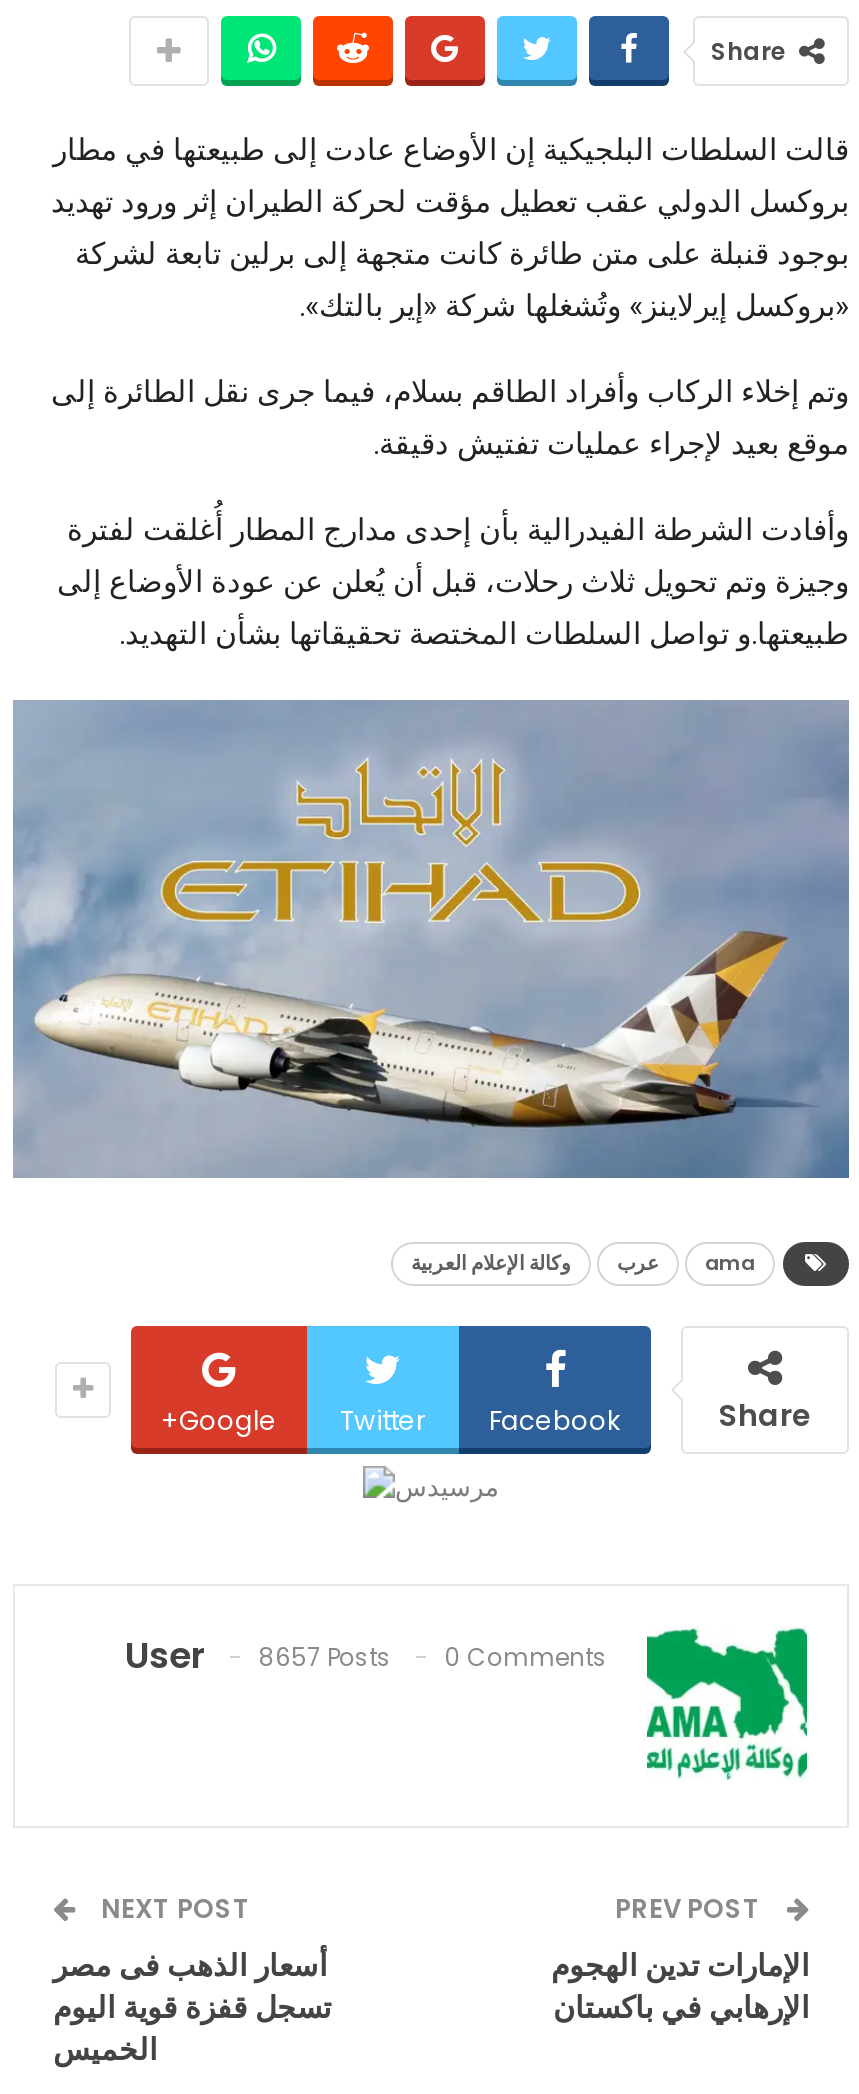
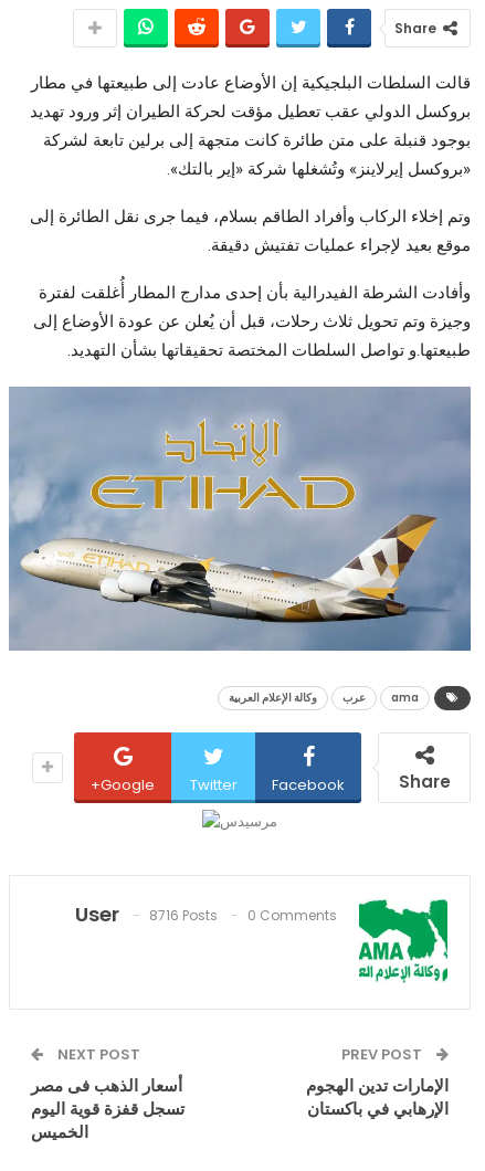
[125,1630,607,1680] User 8657 Posts 0 Comments -> [75,901,337,928] User 8716 Posts 0 Comments

